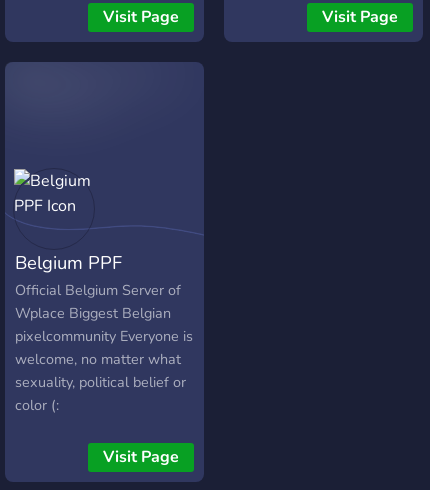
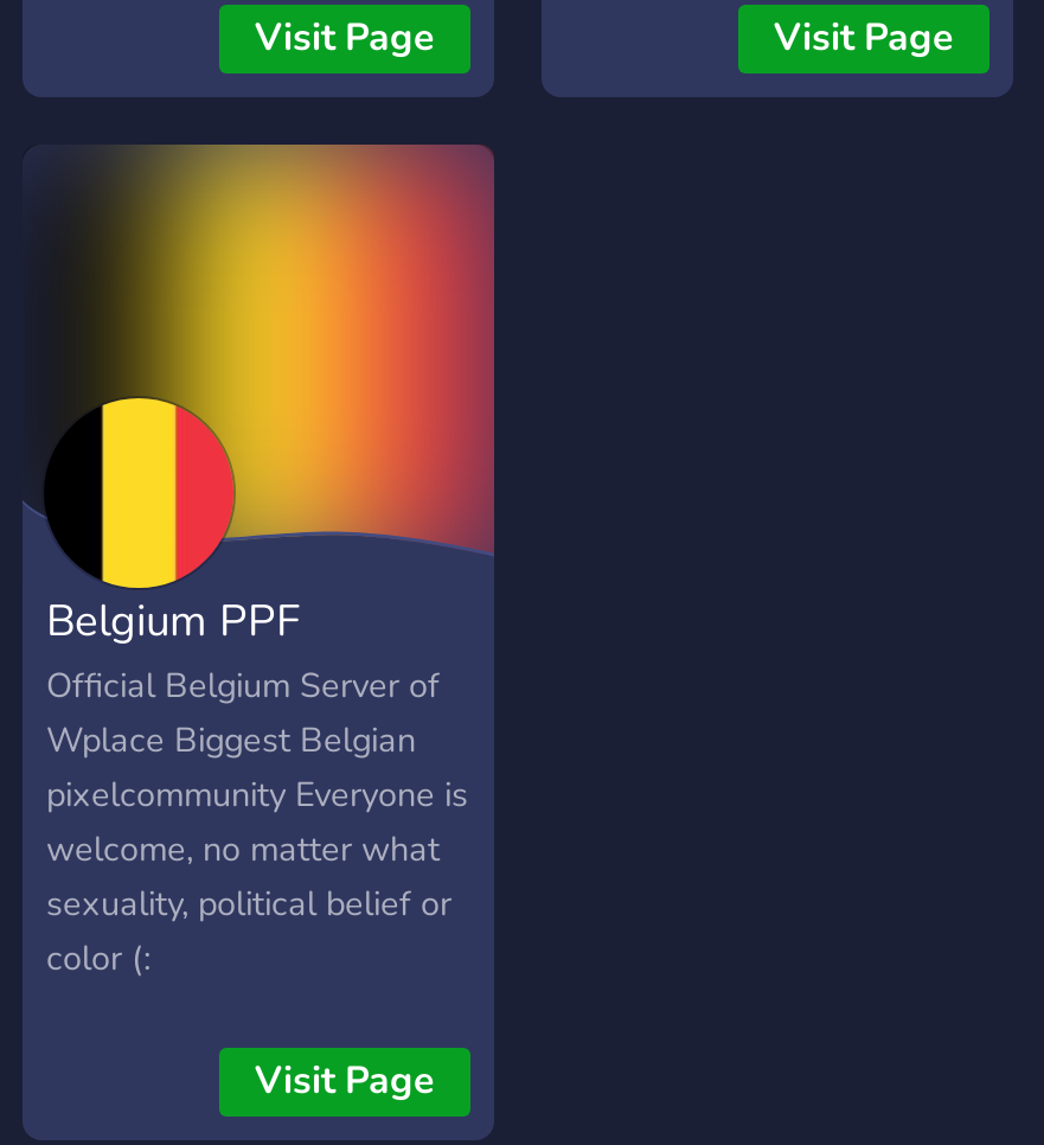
none -> [25,145,494,586] [image]

